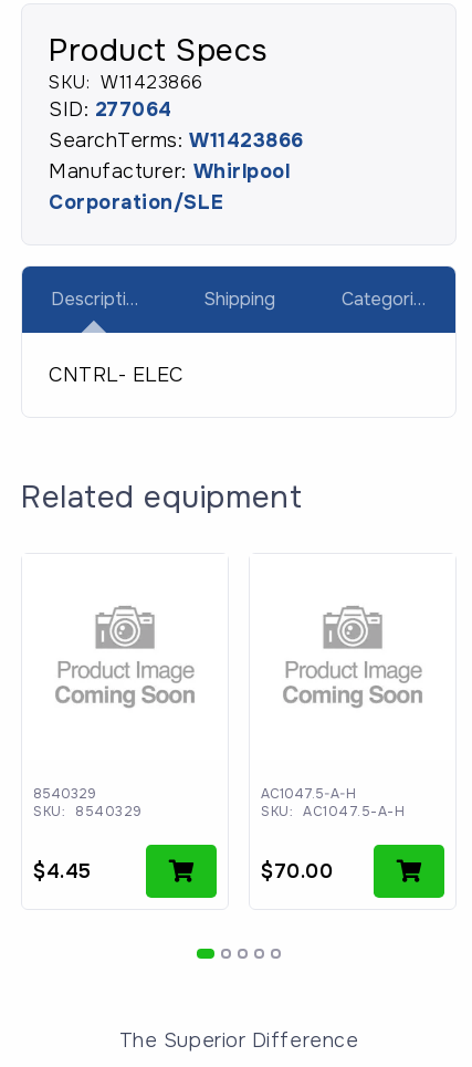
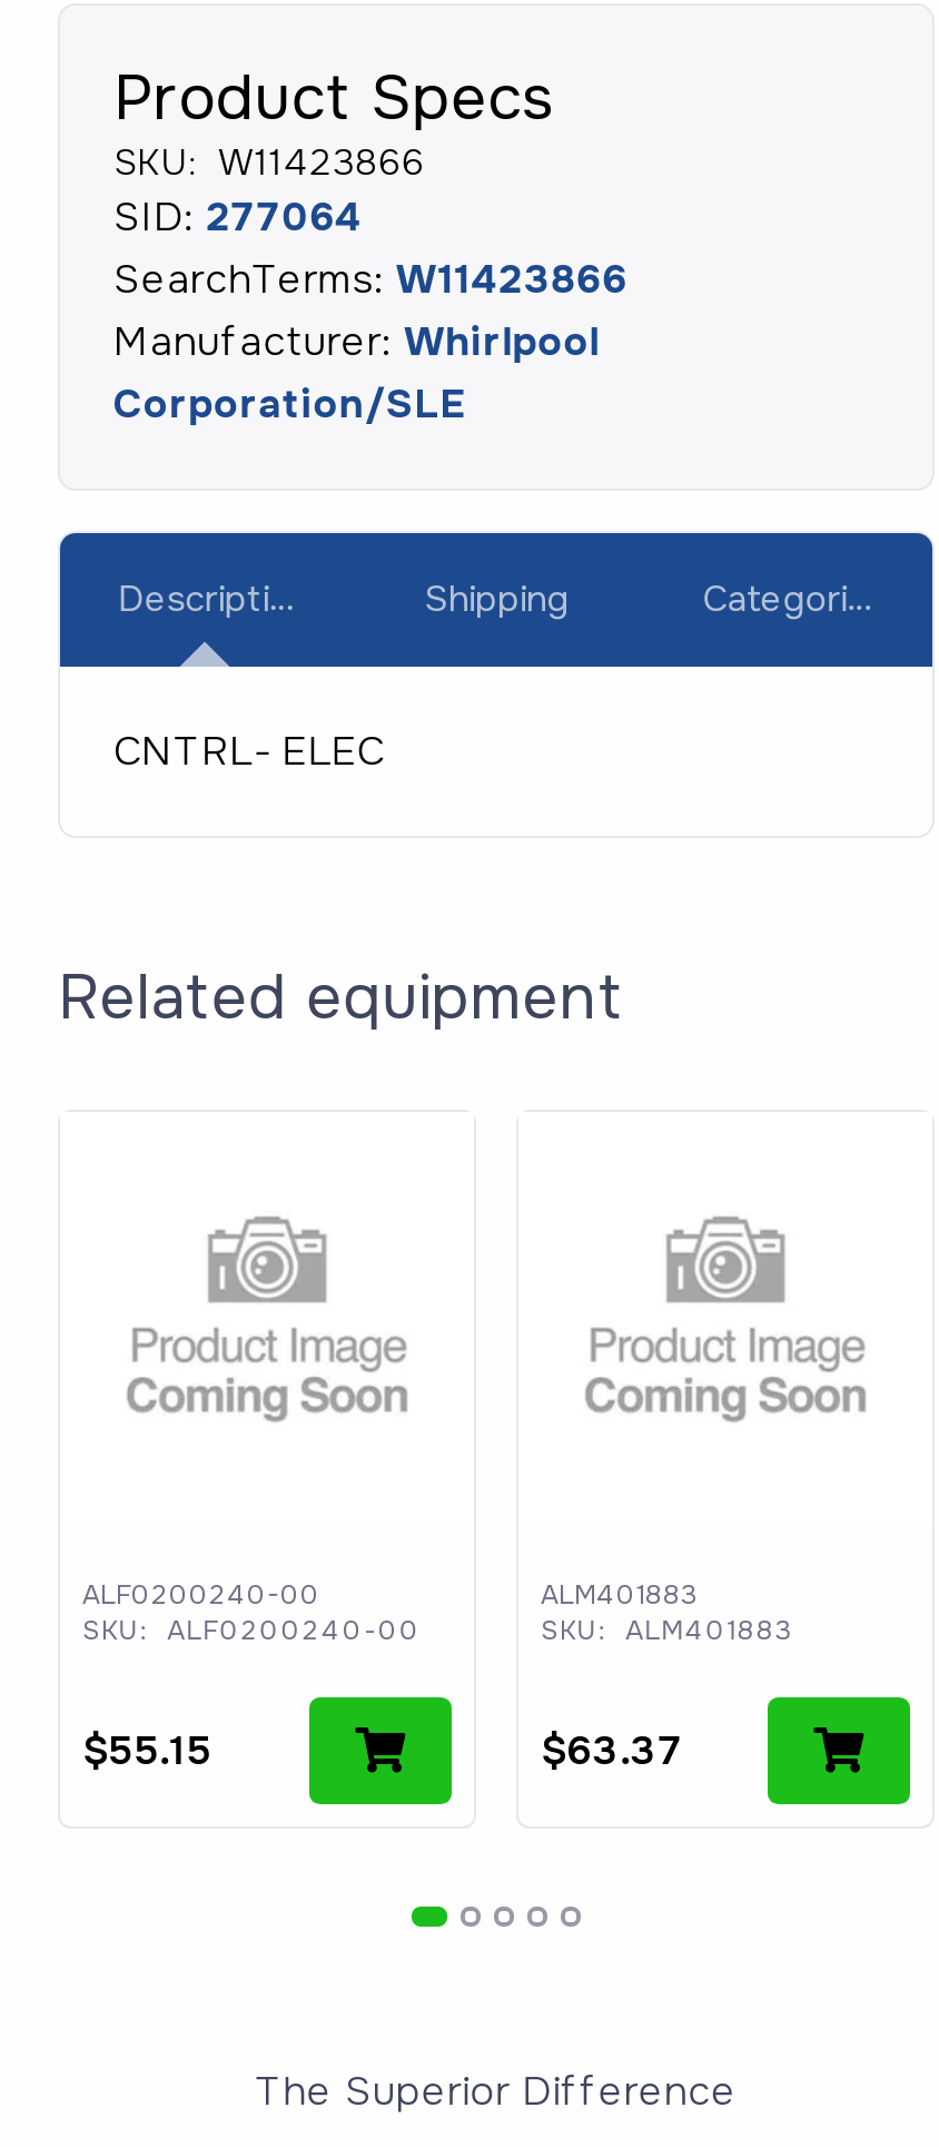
[33,785,142,820] 8540329 | SKU: 8540329 -> [82,1576,421,1647] ALF0200240-00 | SKU: ALF0200240-00
[261,785,405,820] AC1047.5-A-H | SKU: AC1047.5-A-H -> [541,1576,792,1647] ALM401883 | SKU: ALM401883
[33,859,91,884] $4.45 -> [82,1727,212,1776] $55.15
[261,859,333,884] $70.00 -> [541,1727,684,1776] $63.37

